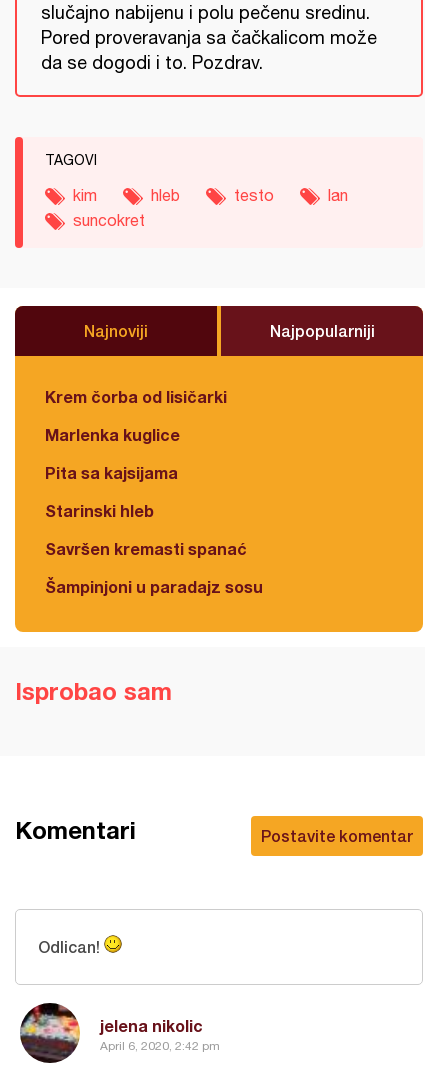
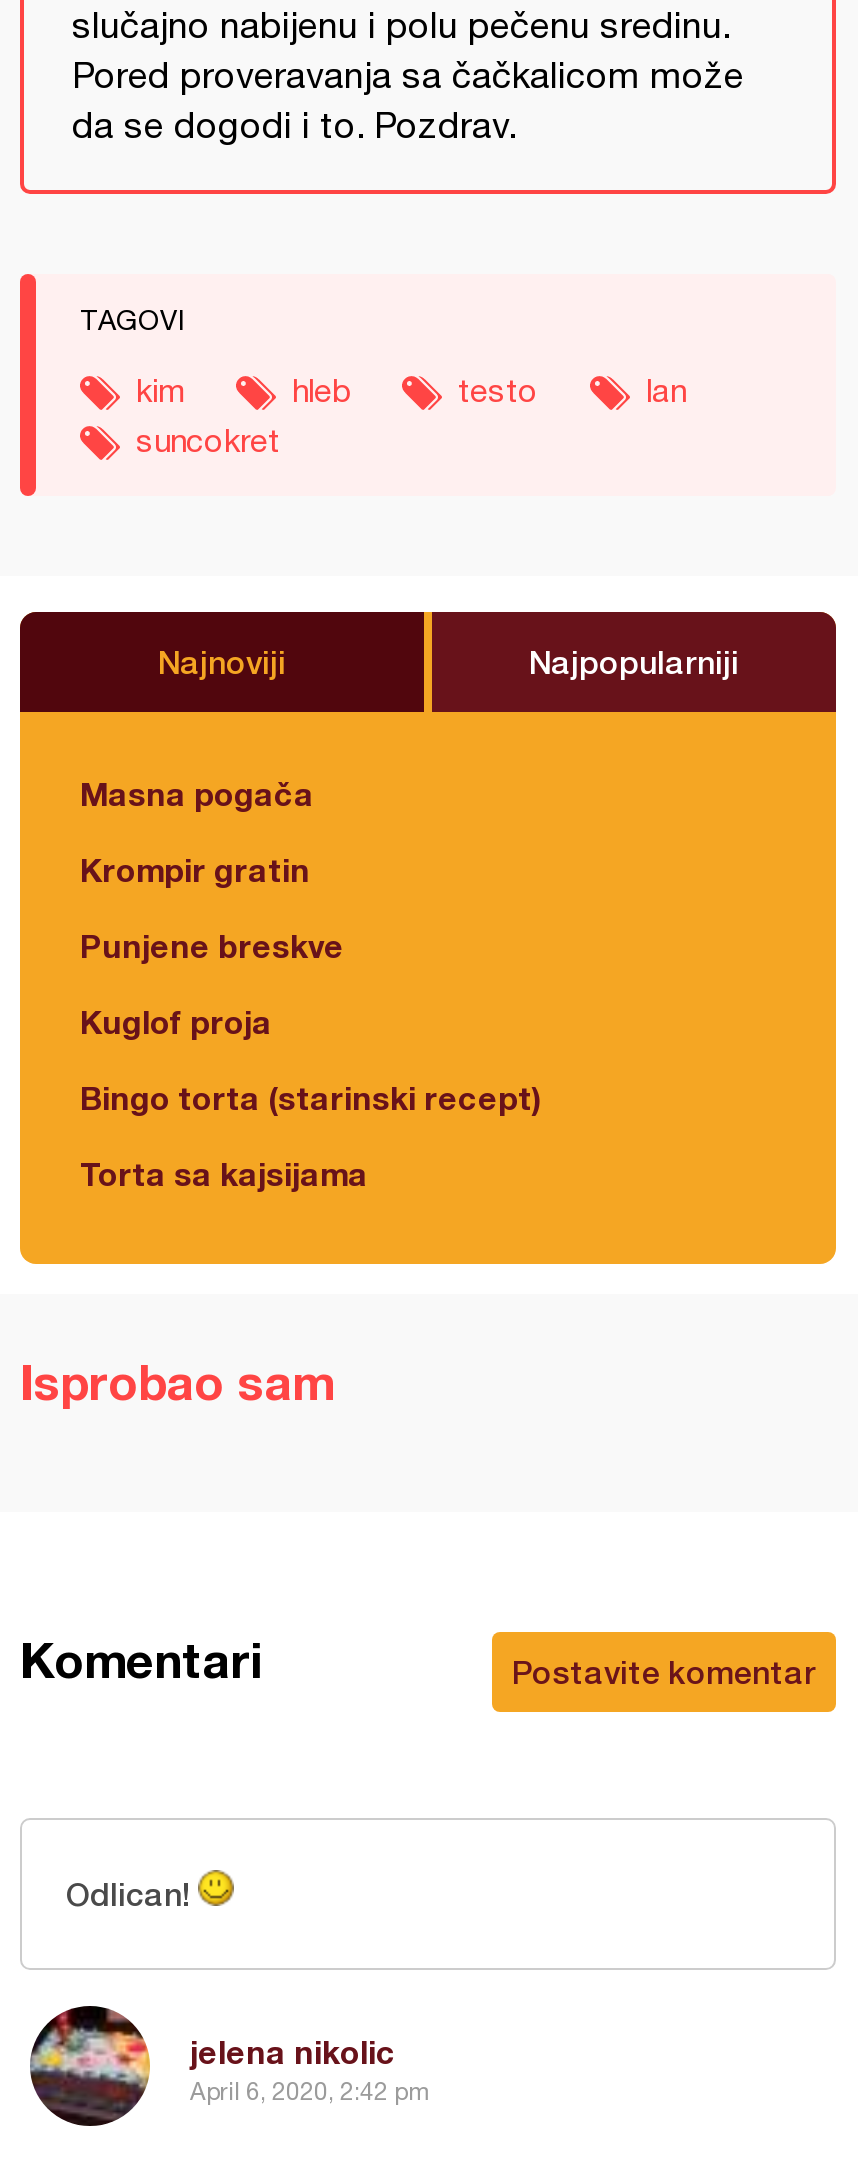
[45,387,227,406] Krem čorba od lisičarki -> [80,775,314,813] Masna pogača
[45,425,180,444] Marlenka kuglice -> [80,851,310,889] Krompir gratin
[45,463,178,482] Pita sa kajsijama -> [80,927,344,965] Punjene breskve
[45,501,154,520] Starinski hleb -> [80,1003,272,1041] Kuglof proja
[45,539,247,558] Savršen kremasti spanać -> [80,1079,542,1117] Bingo torta (starinski recept)
[45,577,263,596] Šampinjoni u paradajz sosu -> [80,1155,368,1193] Torta sa kajsijama

